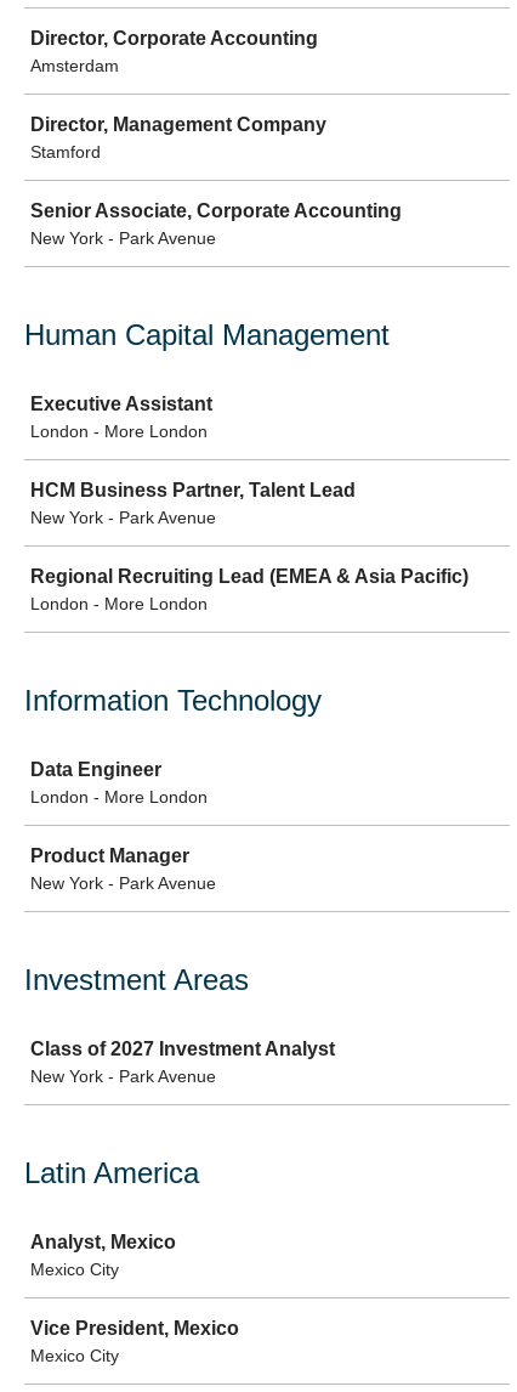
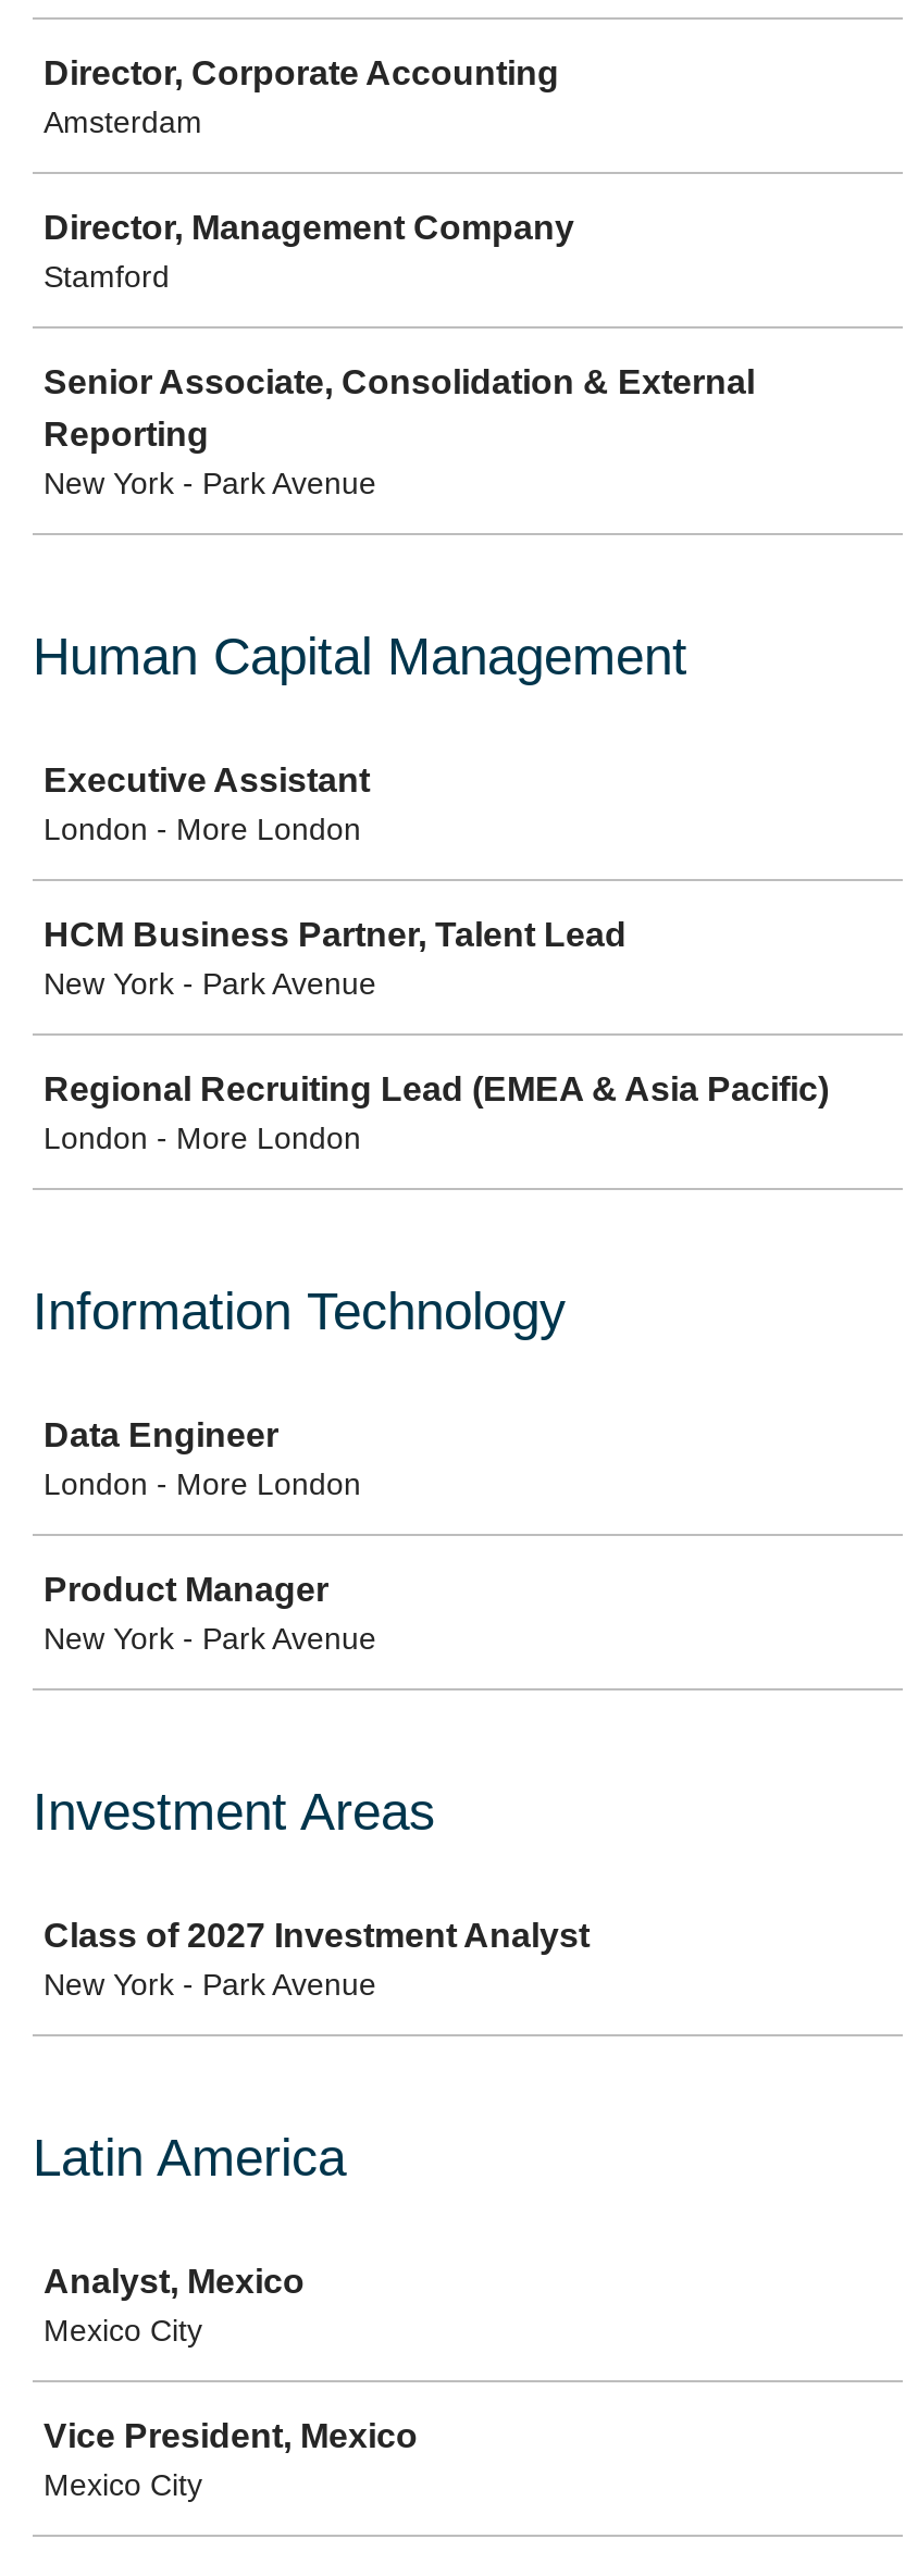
[30,200,402,221] Senior Associate, Corporate Accounting -> [44,363,755,453] Senior Associate, Consolidation & External | Reporting

